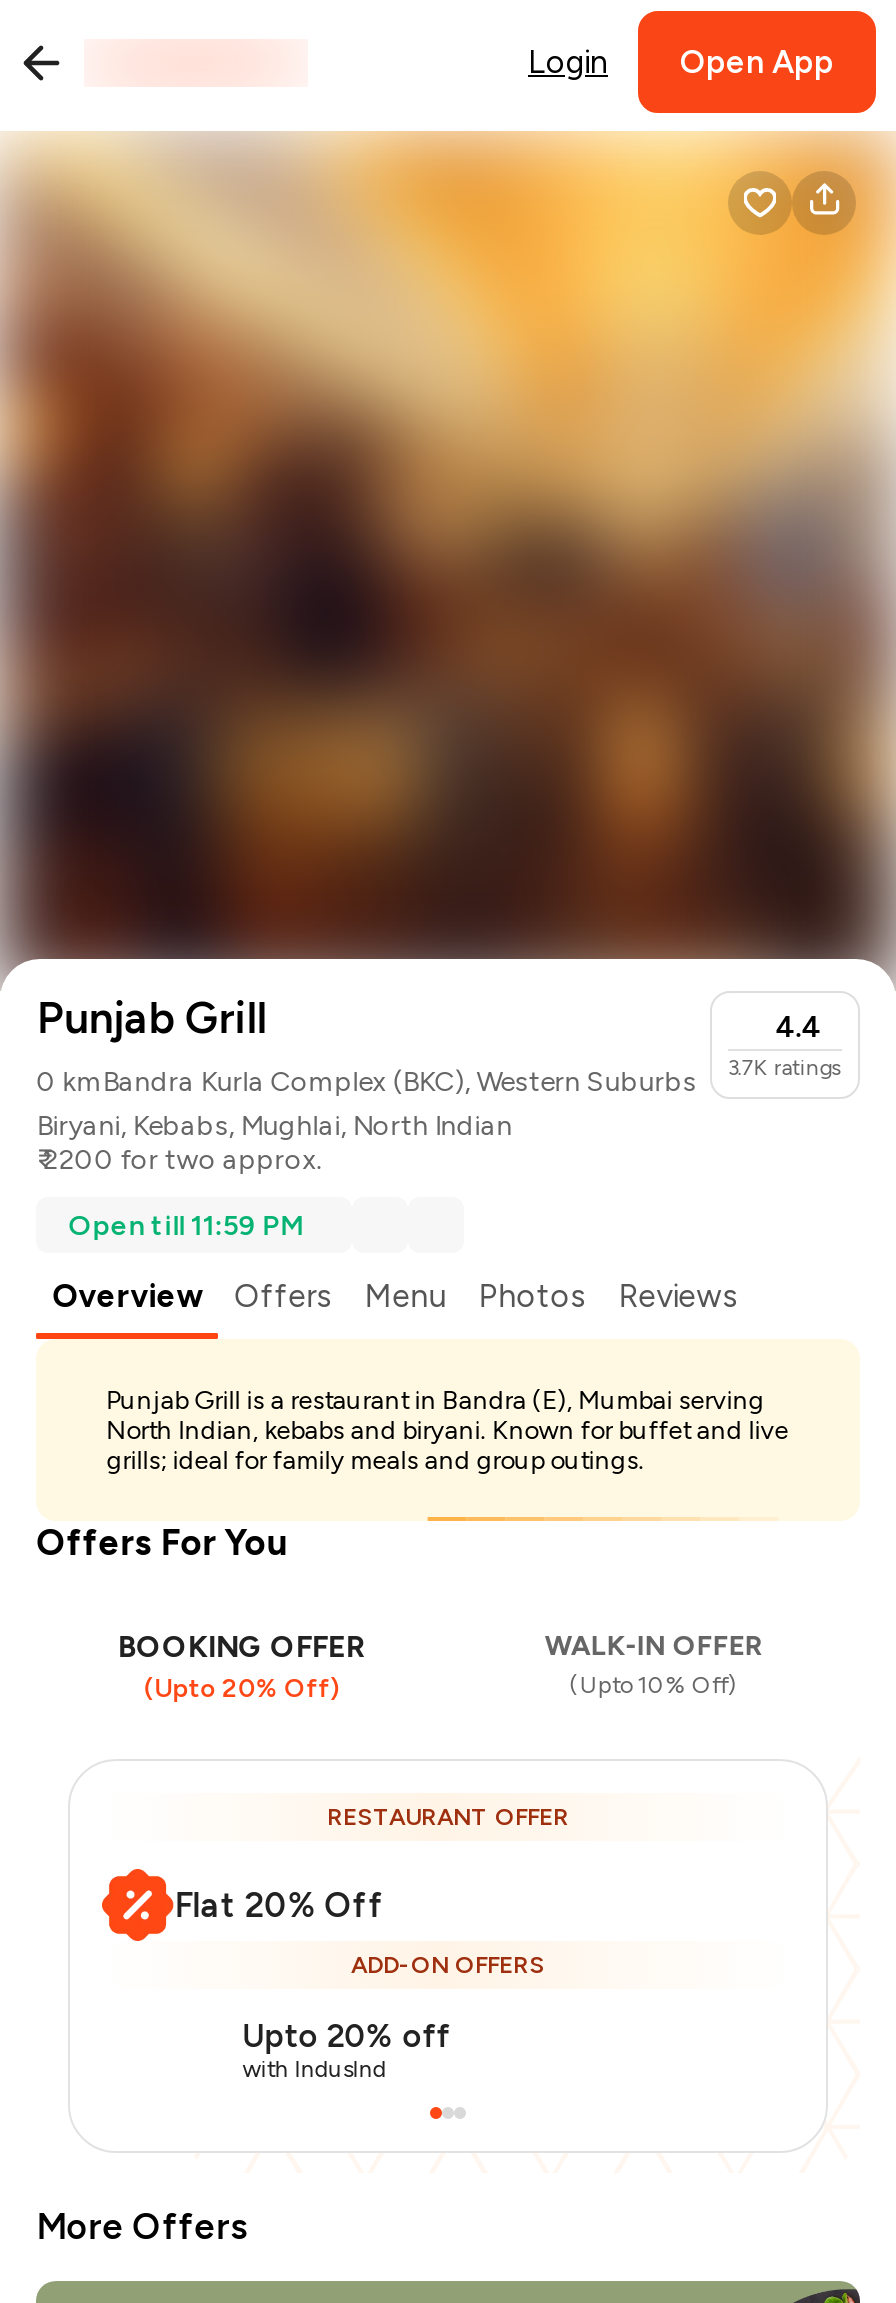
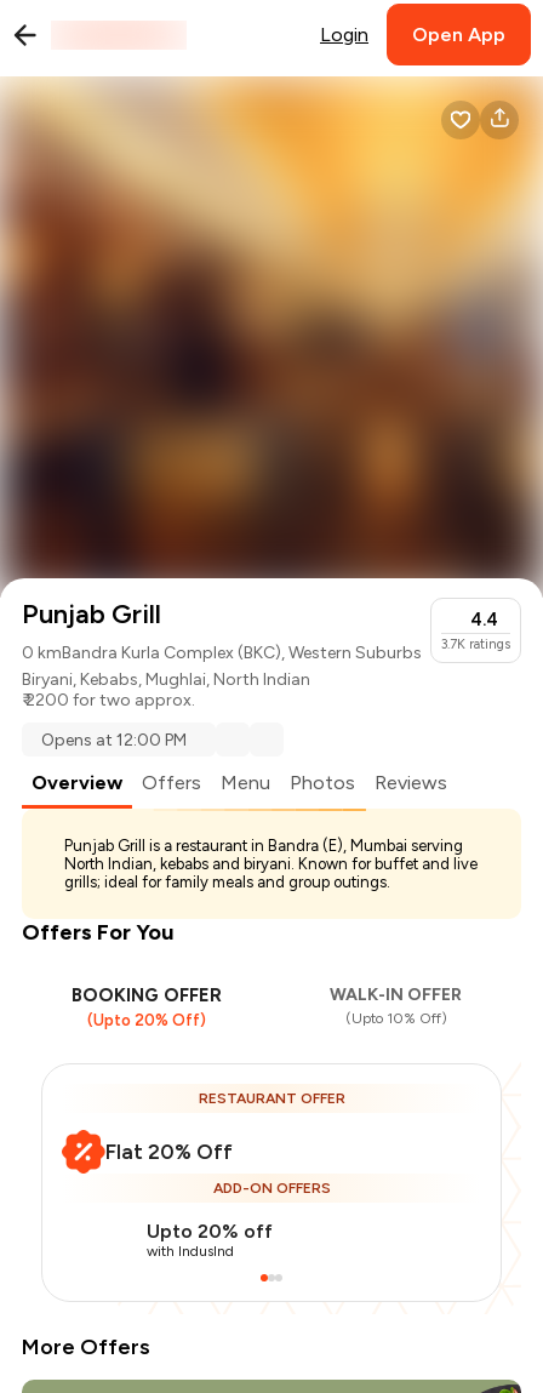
[69,1209,305,1243] Open till 11:59 PM -> [42,730,187,750] Opens at 12:00 PM

